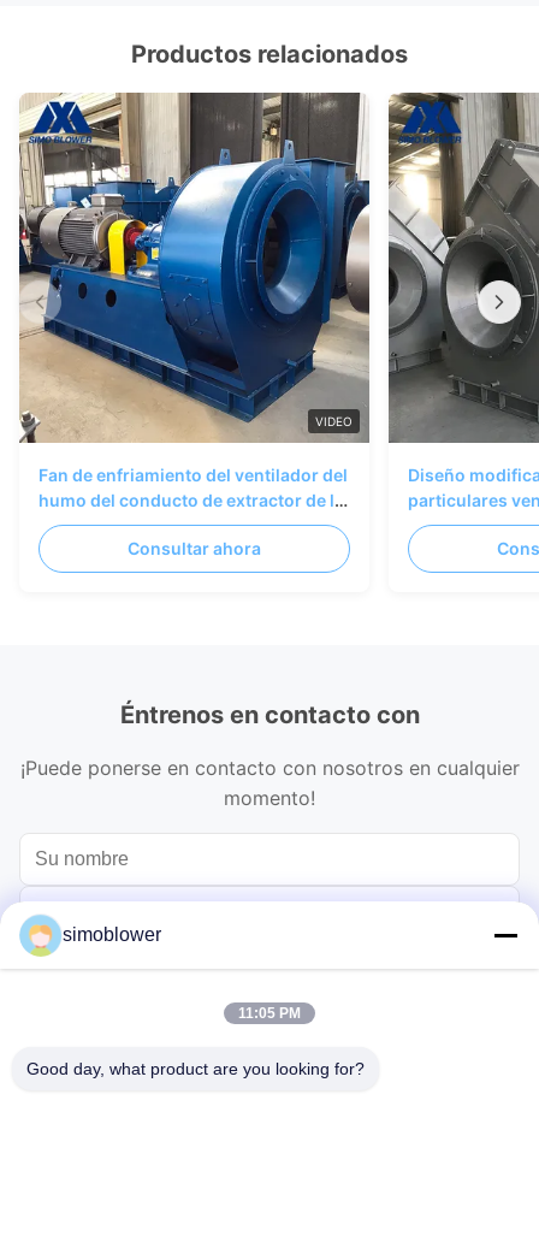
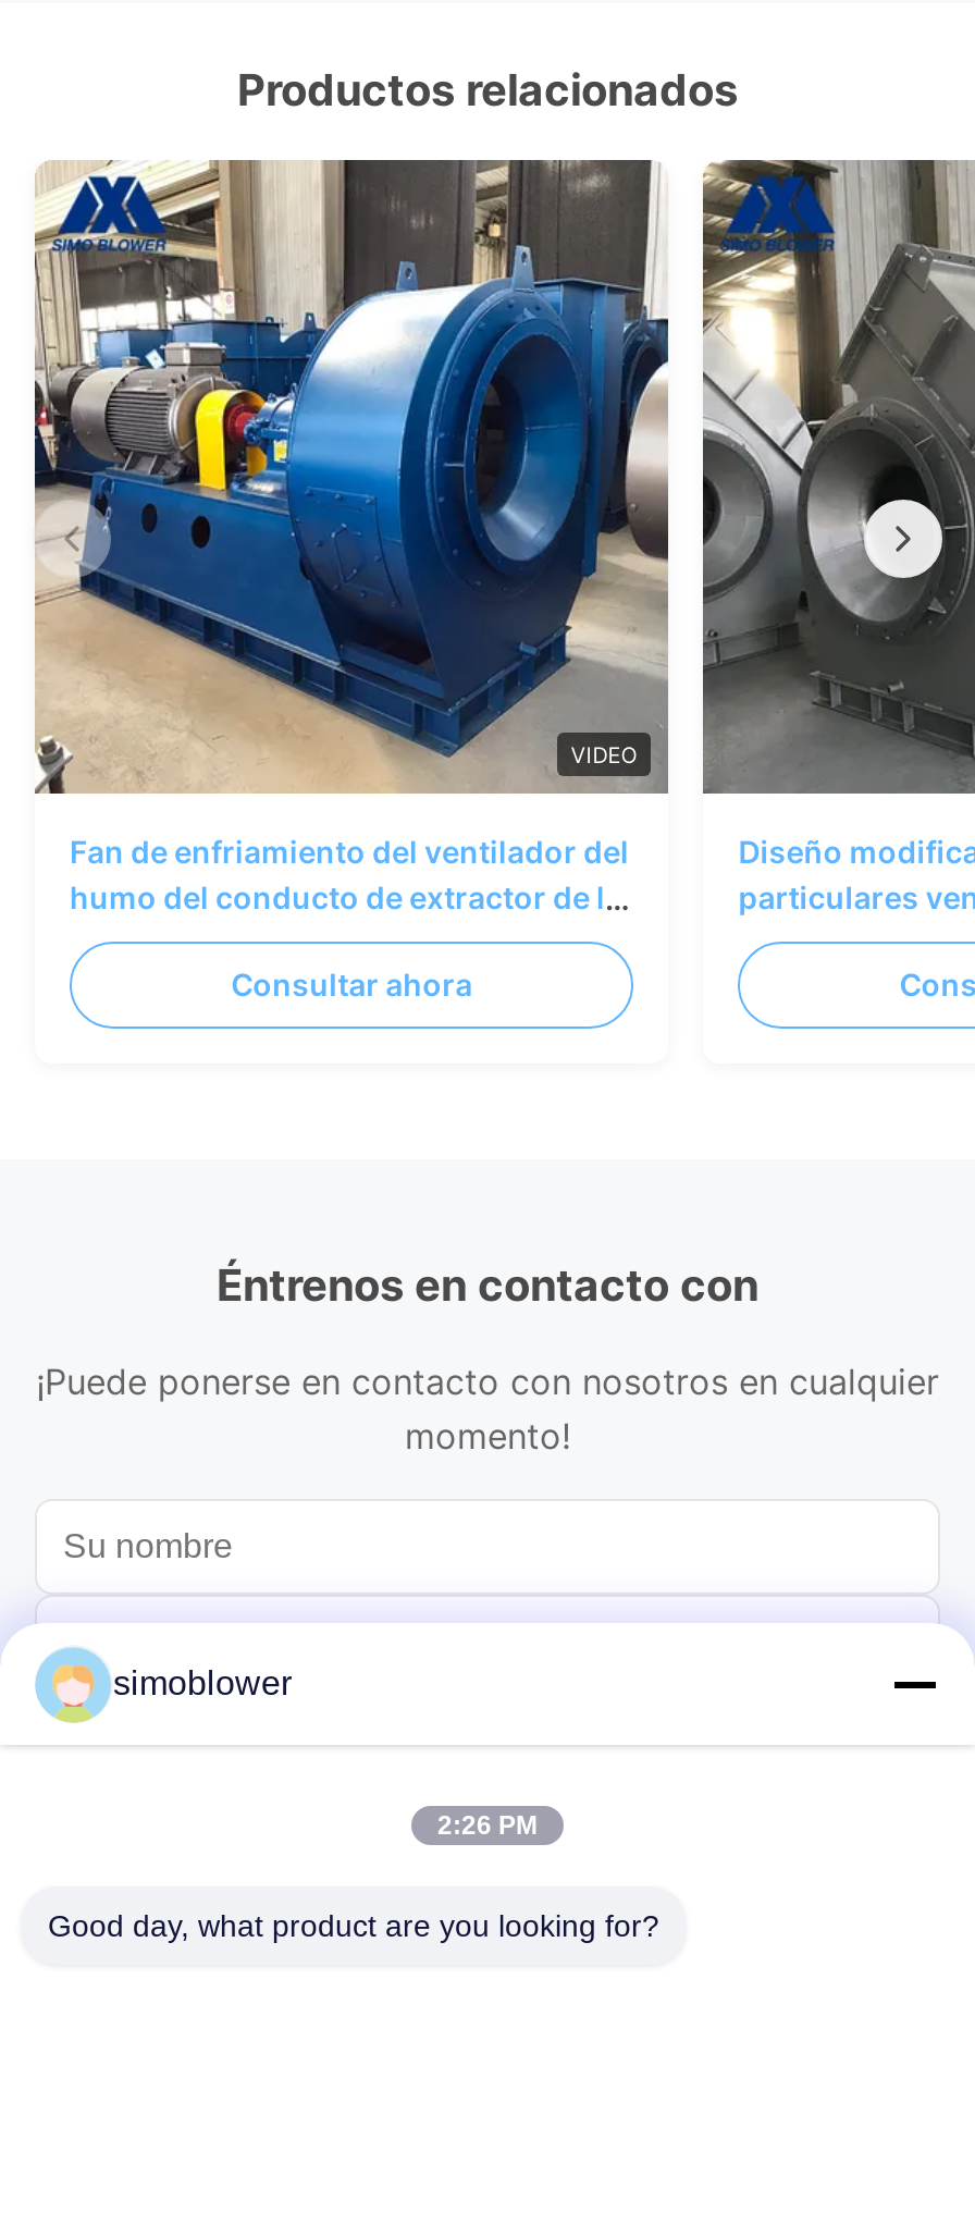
[238,1005,301,1022] 11:05 PM -> [437,1810,538,1841] 2:26 PM

